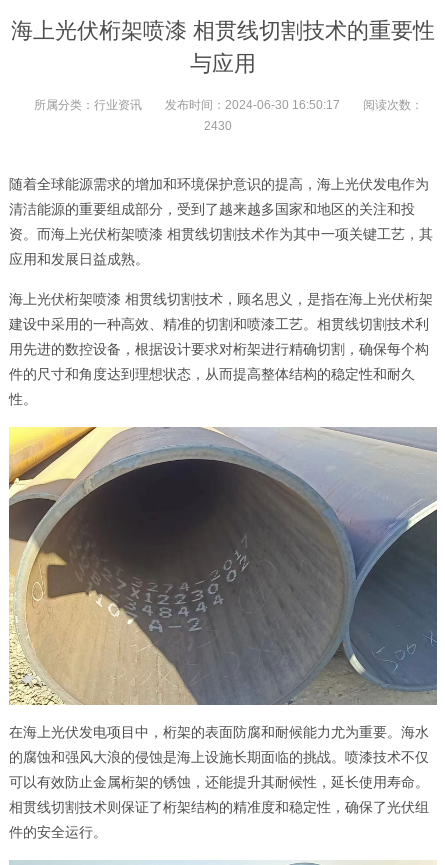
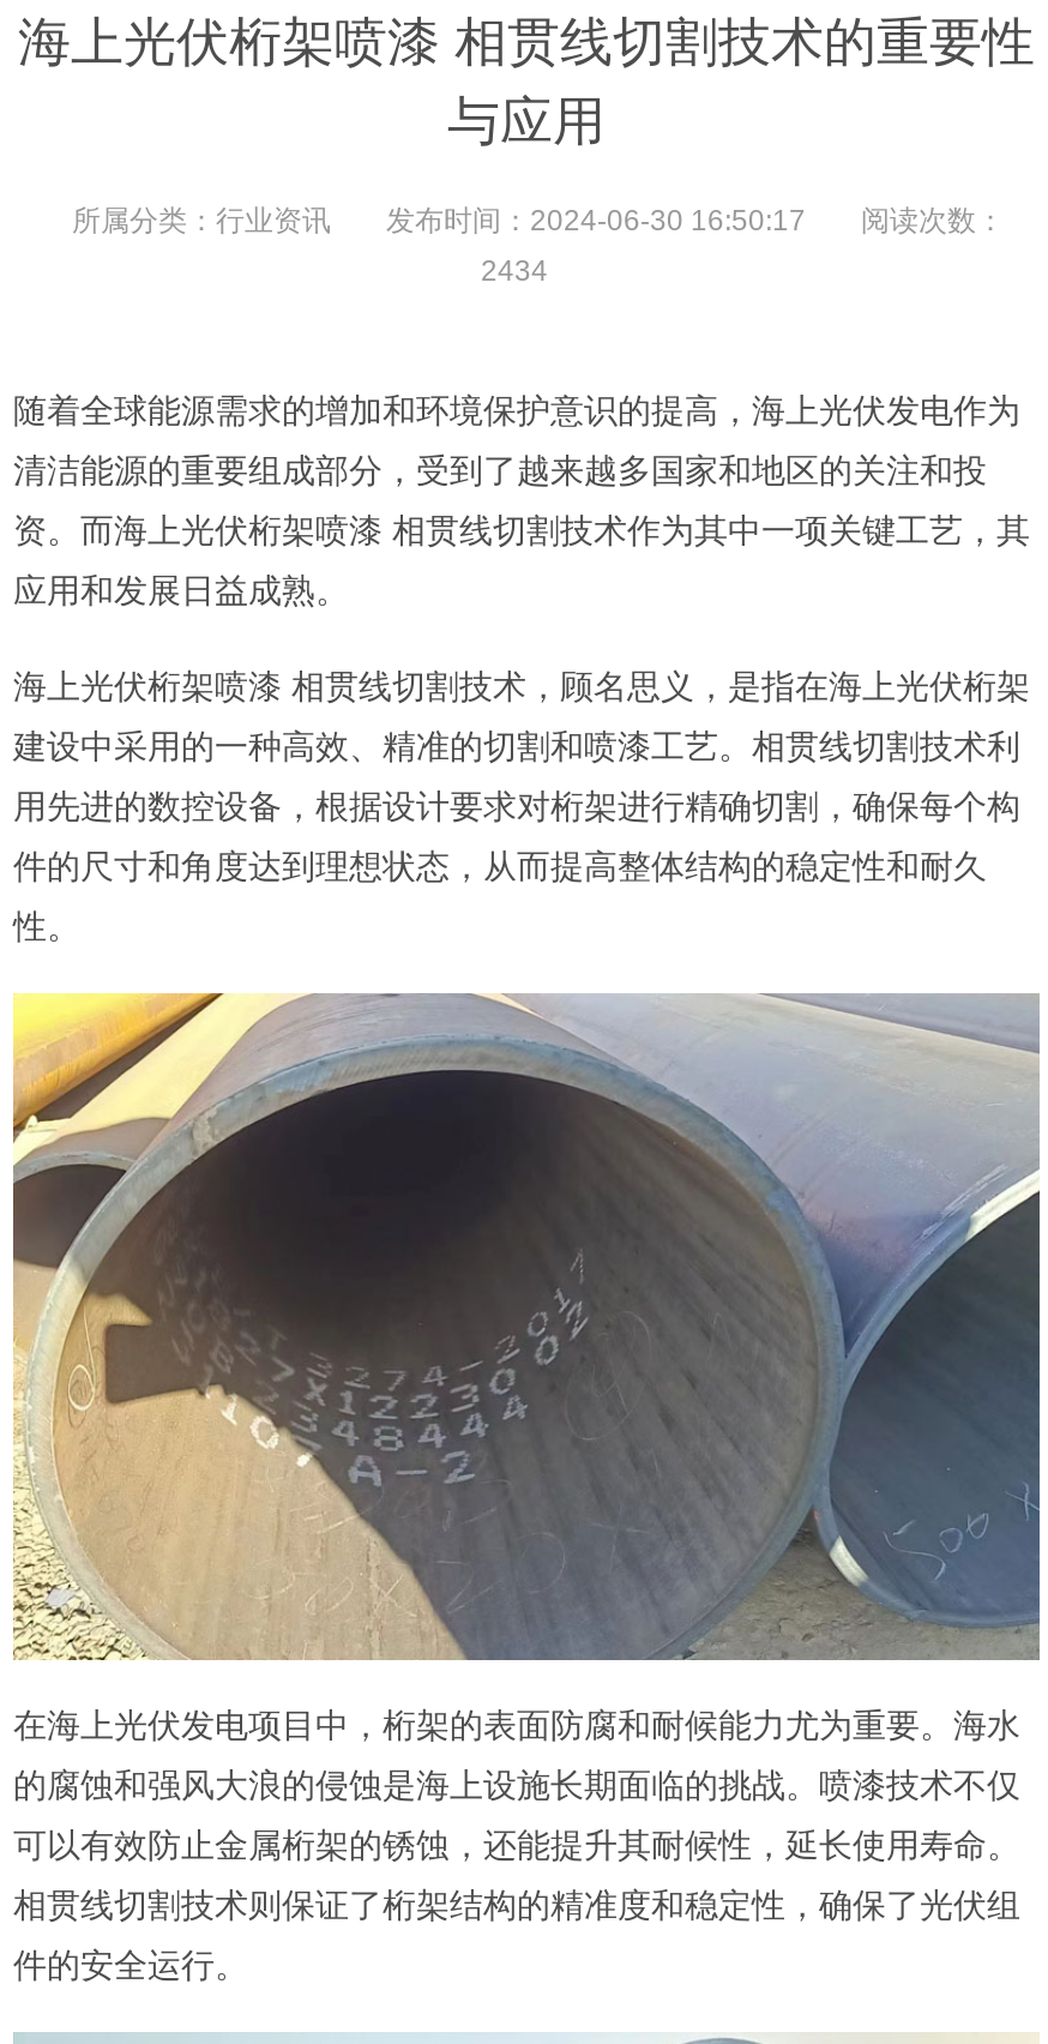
[204,119,232,133] 2430 -> [481,254,548,288] 2434

